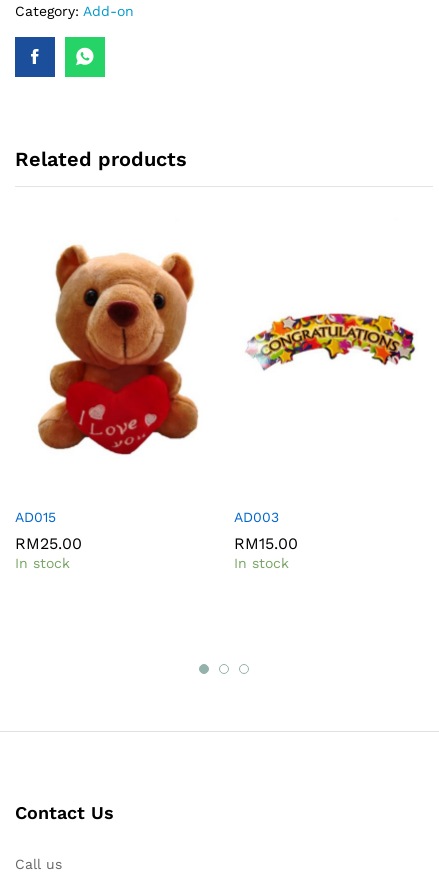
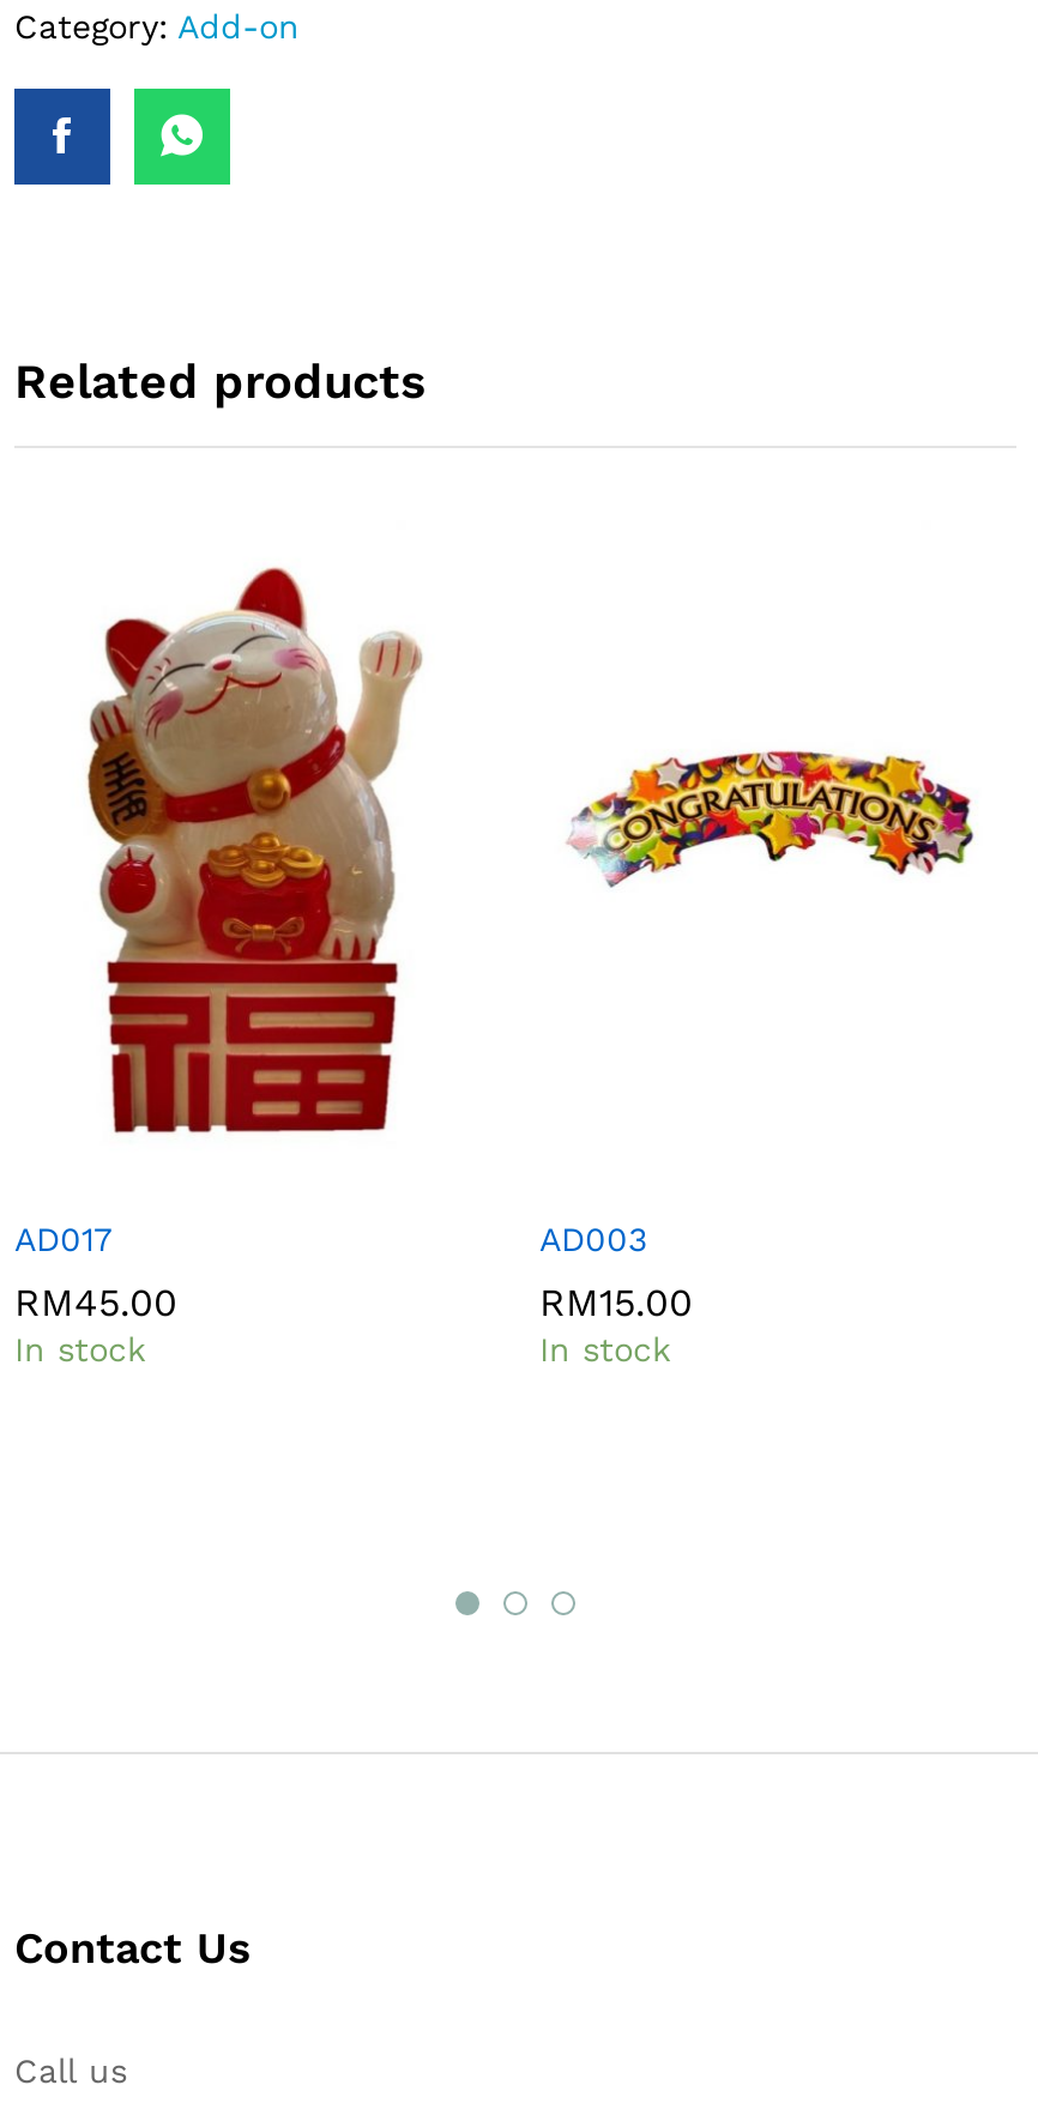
[15,237,199,525] [image] | AD015 -> [14,566,453,1258] [image] | AD017
[15,534,82,553] RM25.00 -> [14,1279,177,1325] RM45.00

